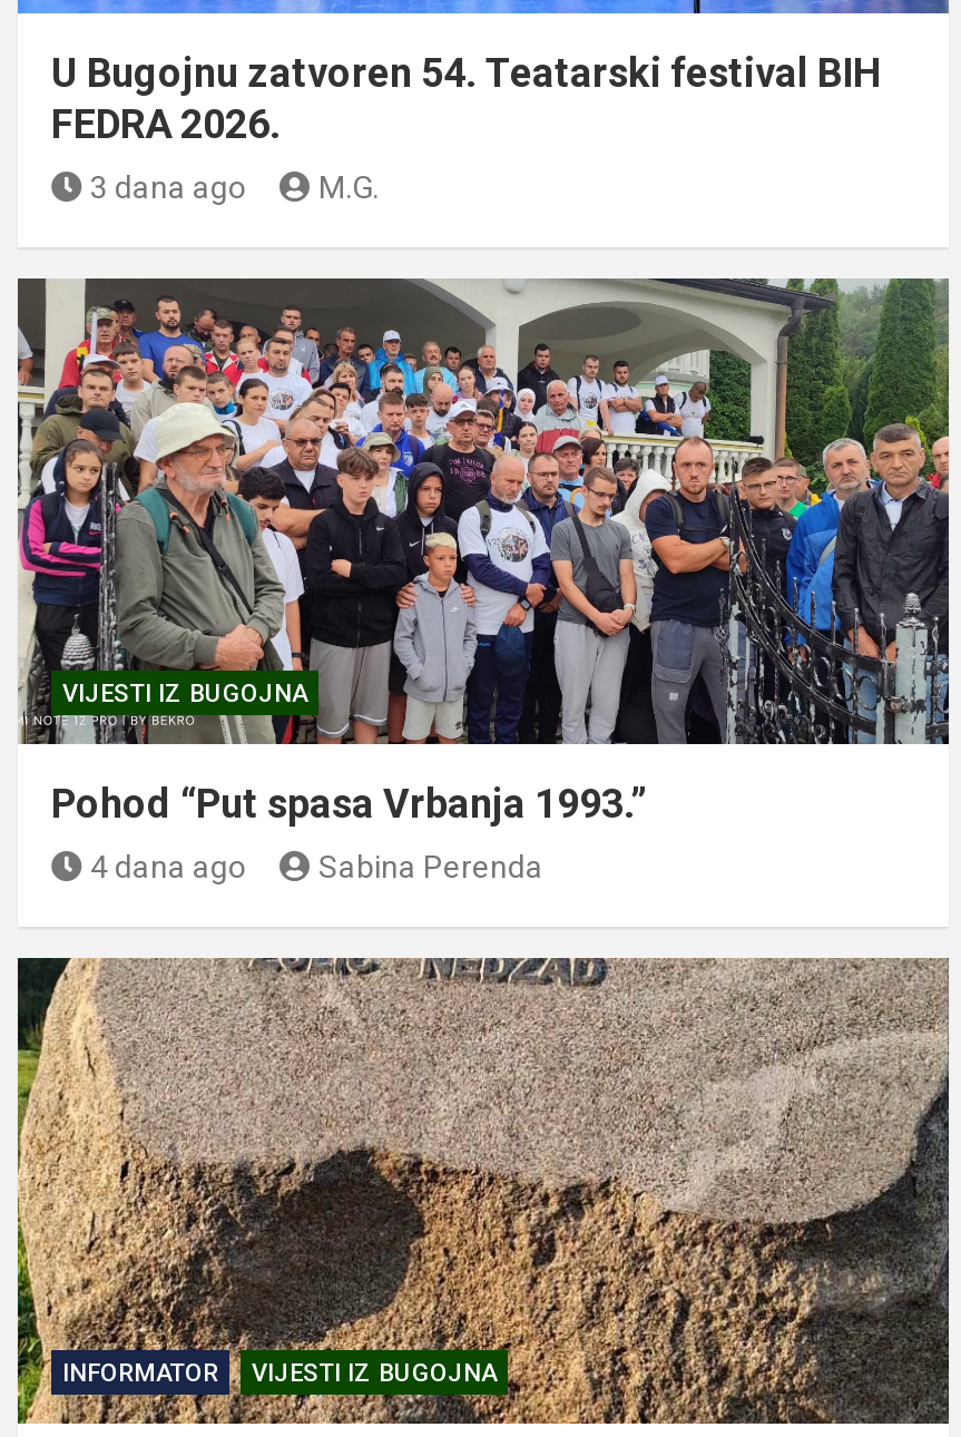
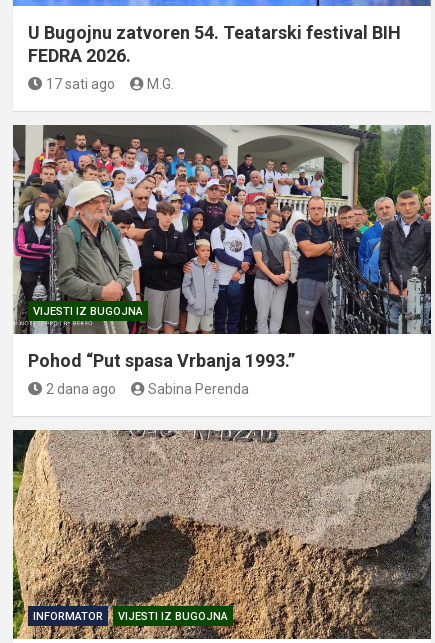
[90,170,246,205] 3 dana ago -> [45,76,114,92] 17 sati ago
[90,849,246,885] 4 dana ago -> [45,381,115,397] 2 dana ago

